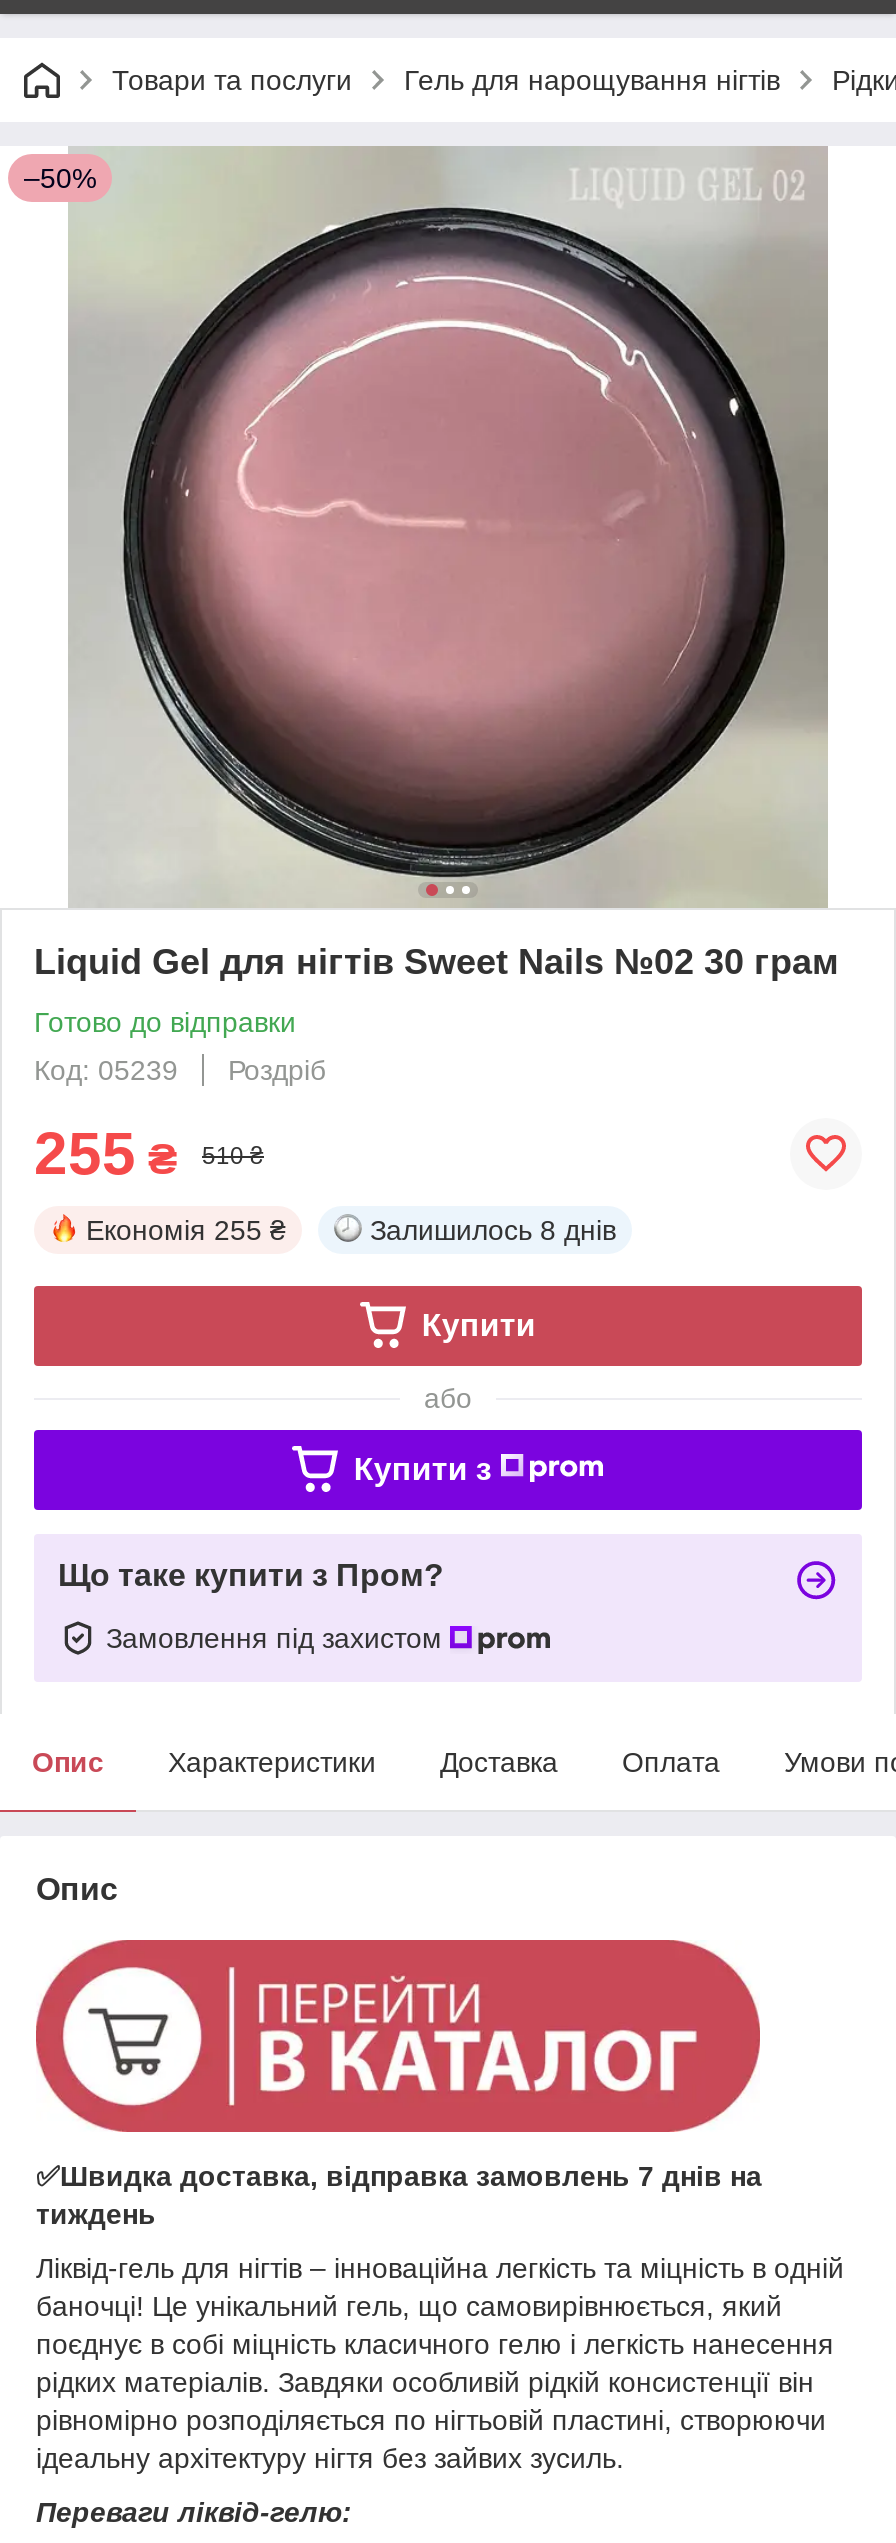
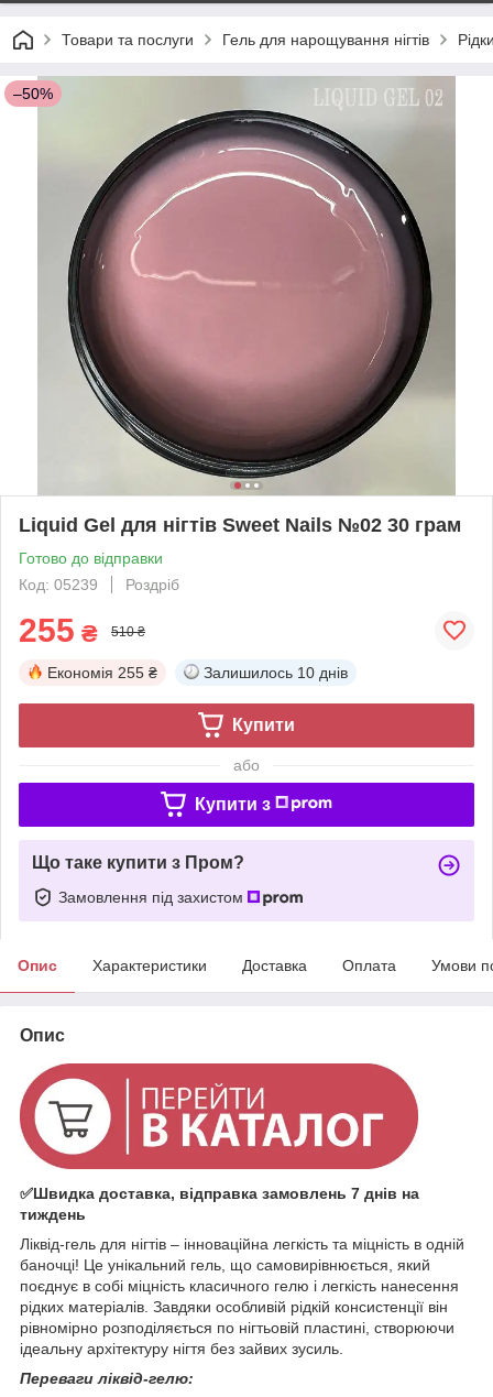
[370,1214,616,1246] Залишилось 8 днів -> [204,664,348,681] Залишилось 10 днів

